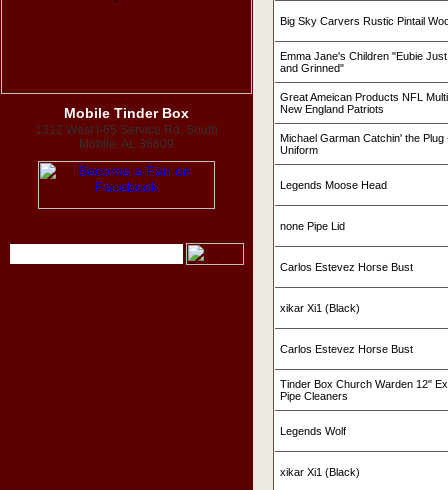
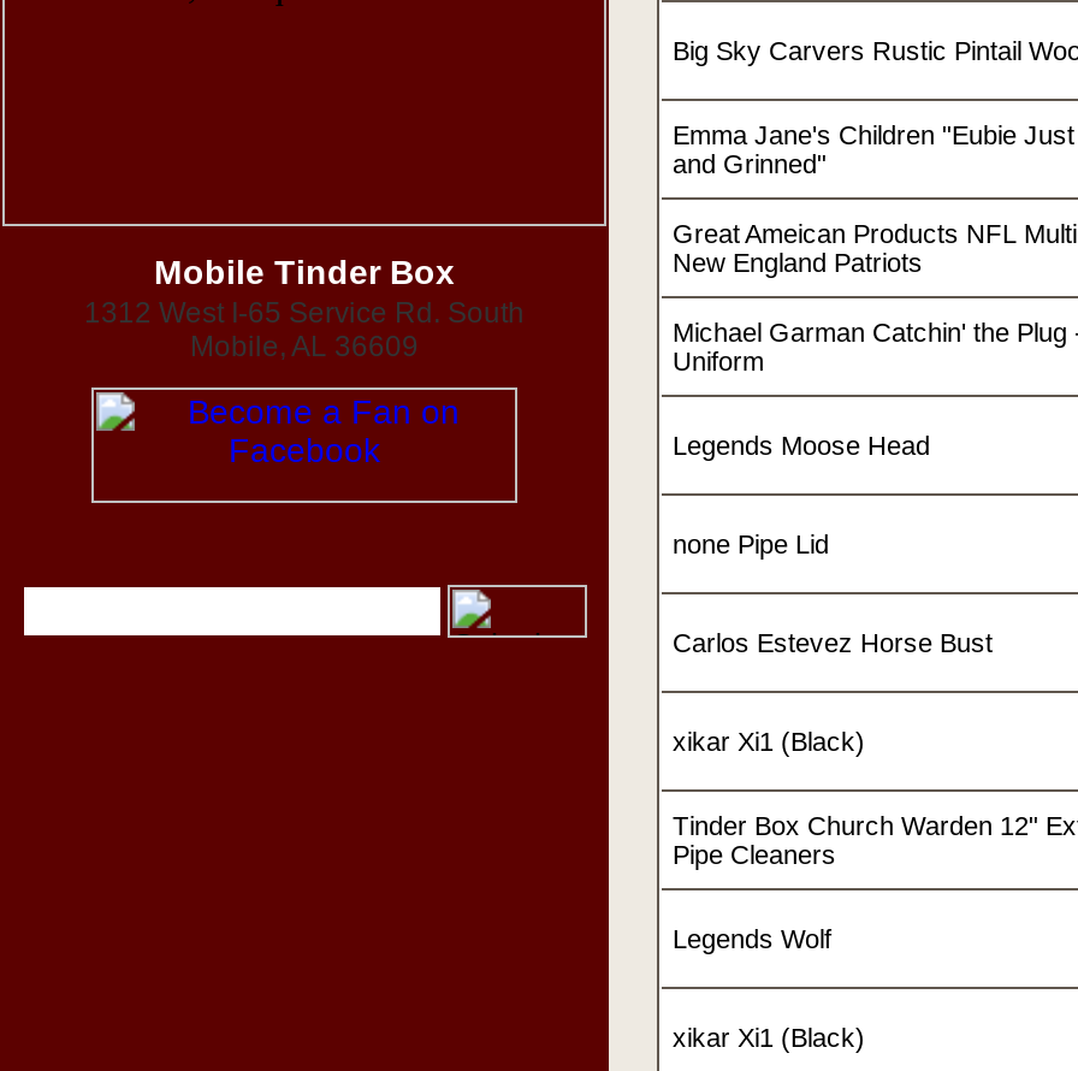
[279,343,412,355] Carlos Estevez Horse Bust -> none

